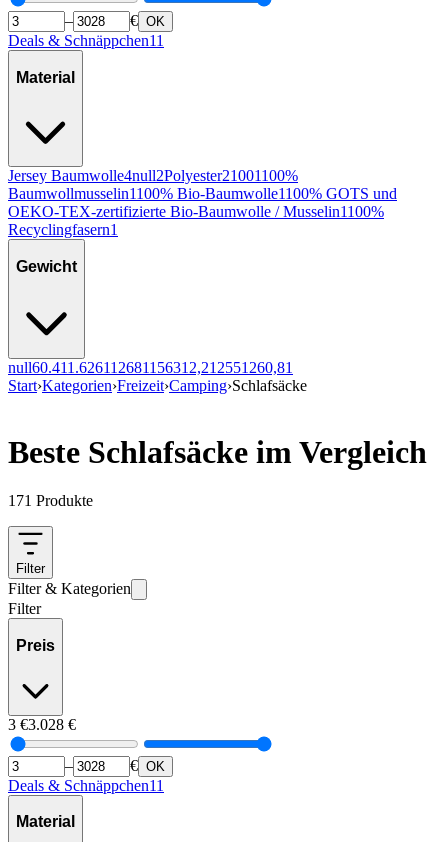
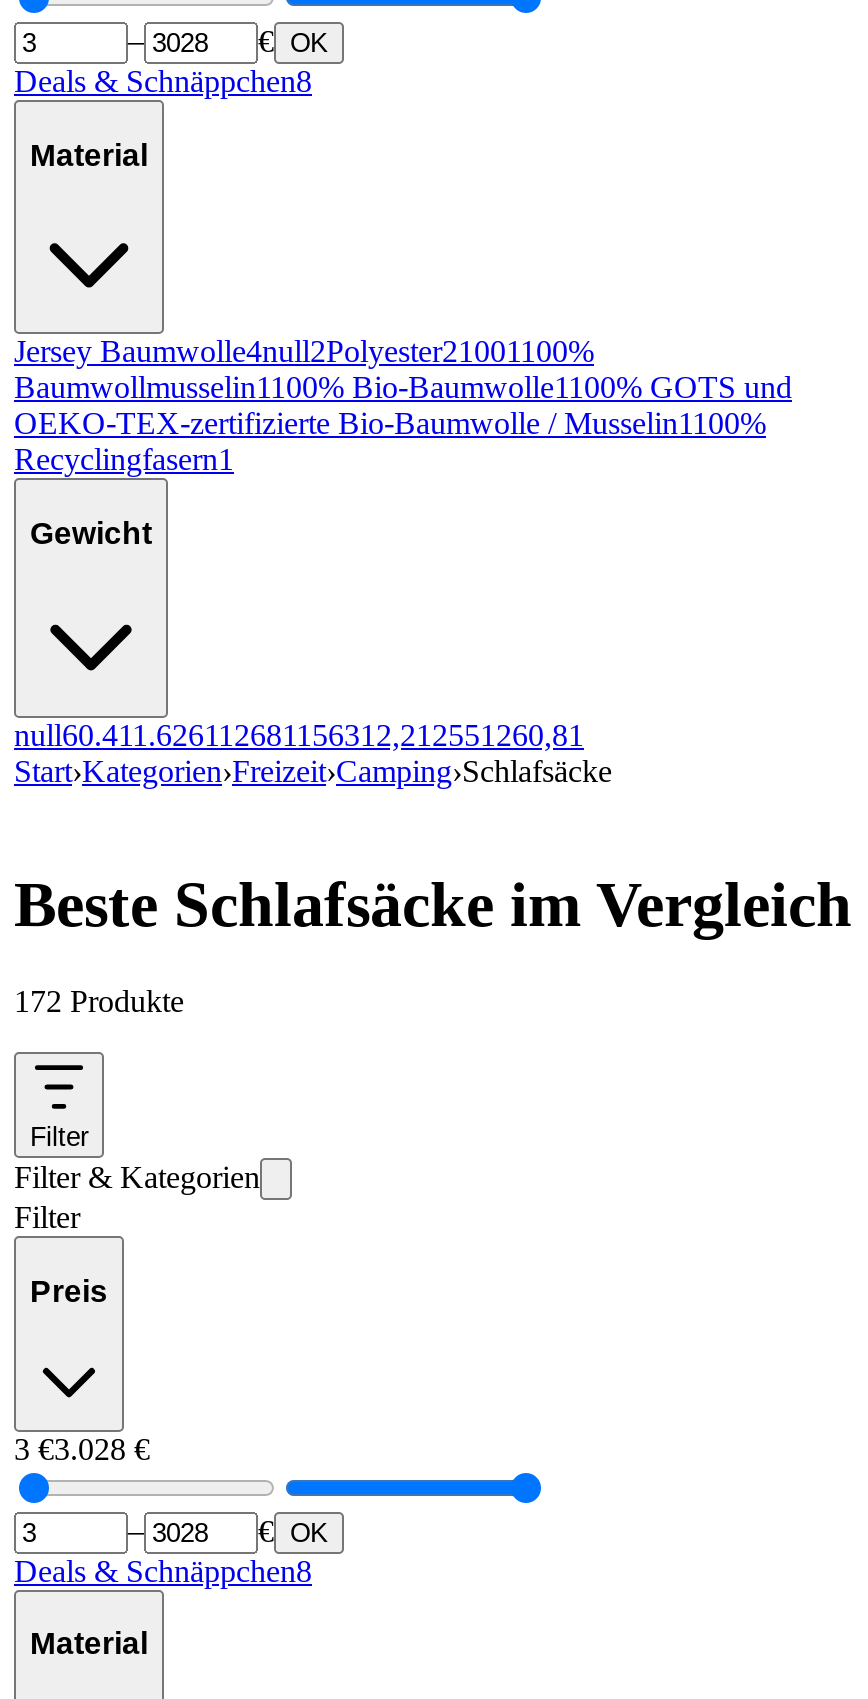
[8,32,164,49] Deals & Schnäppchen11 -> [14,64,312,98] Deals & Schnäppchen8
[8,492,93,509] 171 Produkte -> [14,985,184,1019] 172 Produkte
[8,777,164,794] Deals & Schnäppchen11 -> [14,1553,312,1587] Deals & Schnäppchen8

